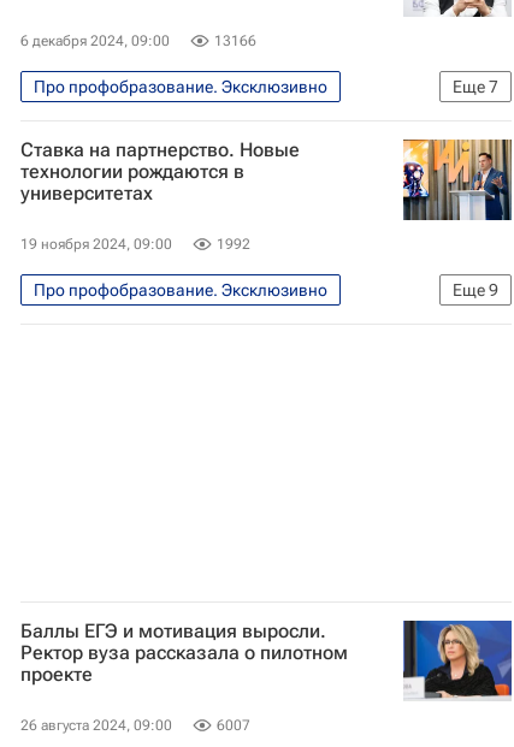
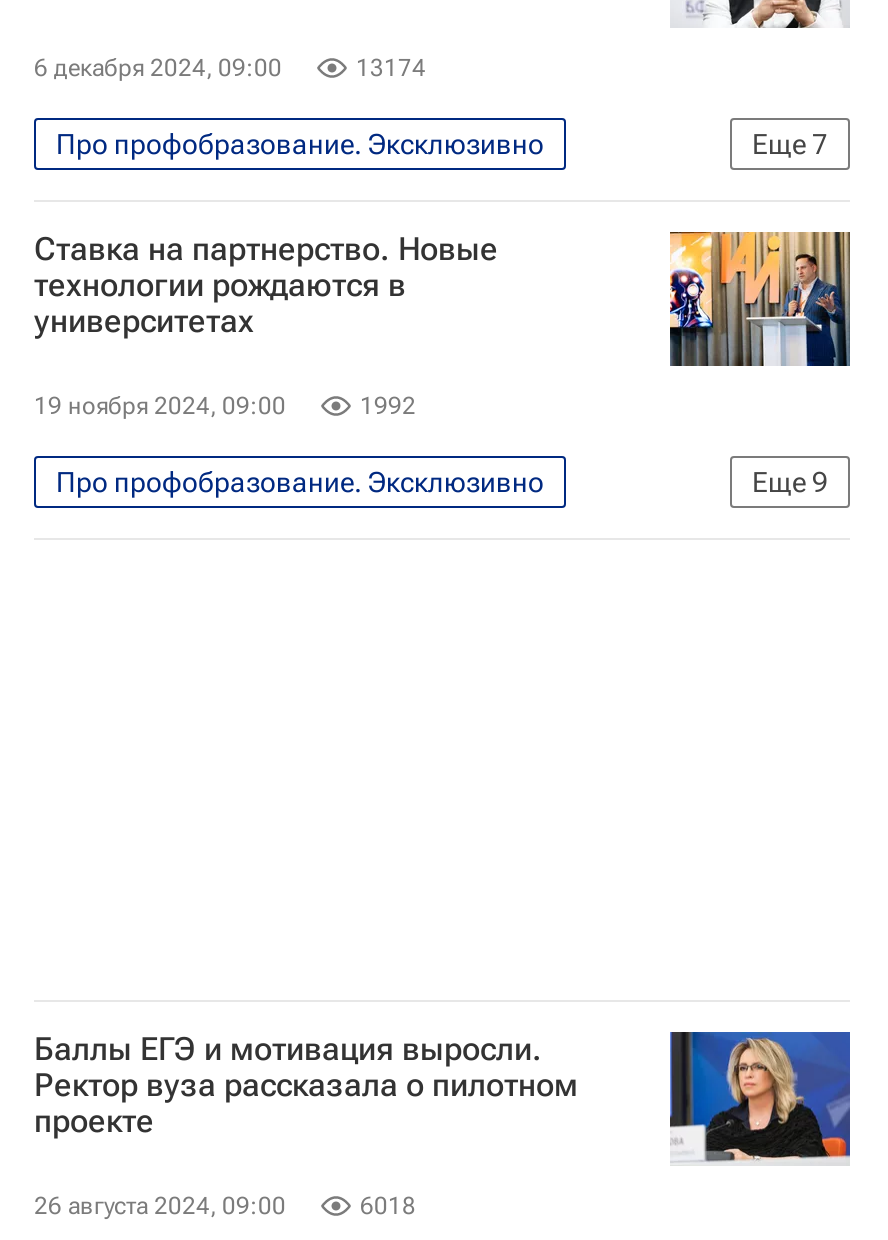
[214,32,256,49] 13166 -> [356,53,426,81] 13174
[217,717,250,734] 6007 -> [360,1192,416,1220] 6018

